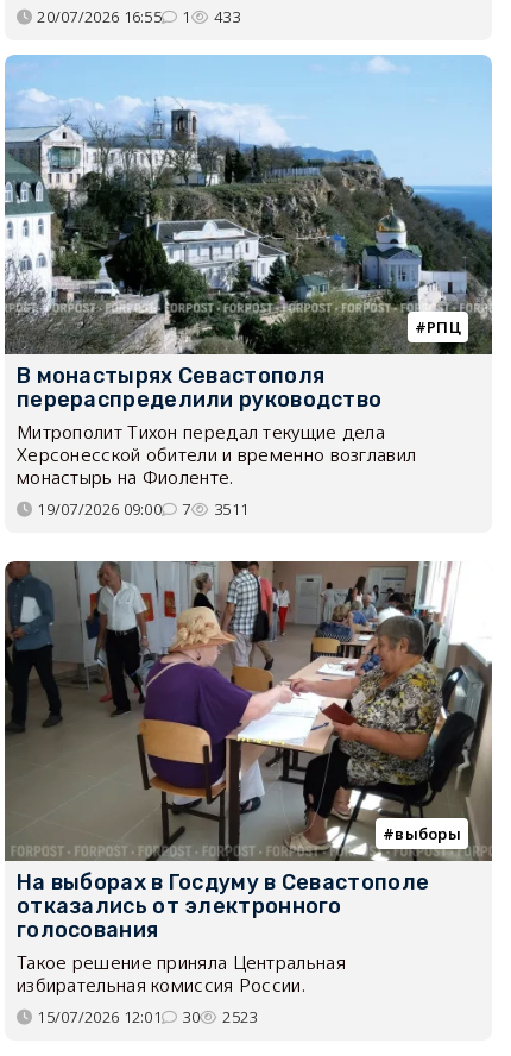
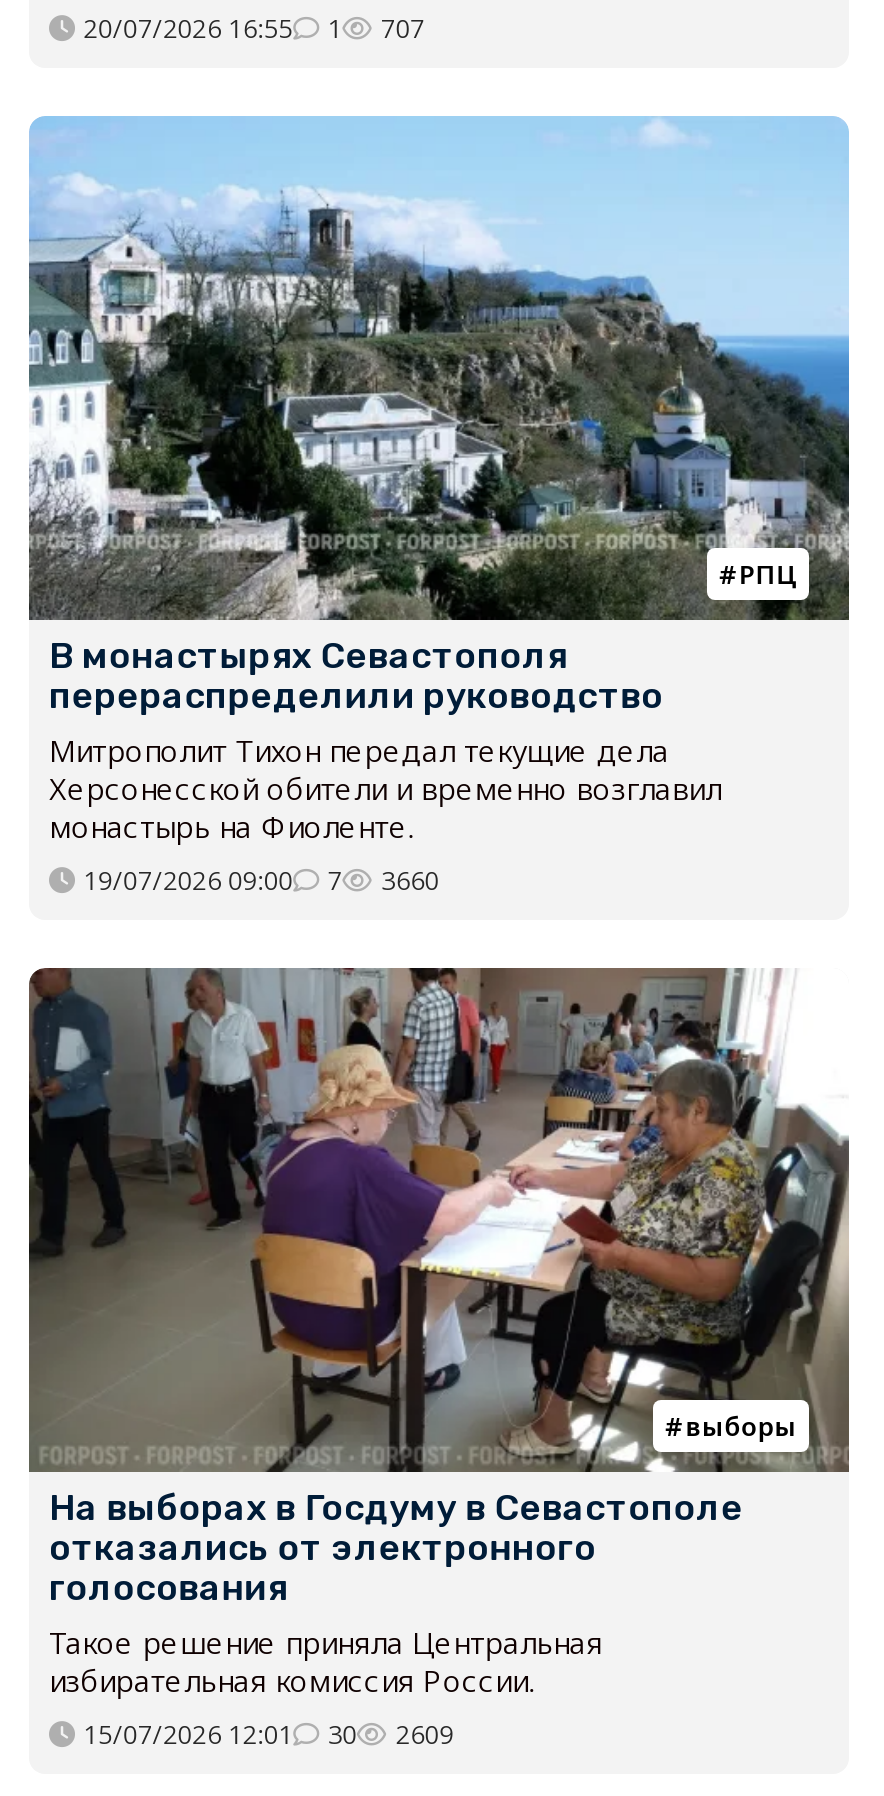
[37,6,240,27] 20/07/2026 16:55 1 433 -> [84,10,425,46] 20/07/2026 16:55 1 707
[37,498,249,519] 19/07/2026 09:00 7 3511 -> [84,862,439,898] 19/07/2026 09:00 7 3660
[37,1006,257,1027] 15/07/2026 12:01 30 2523 -> [84,1716,454,1752] 15/07/2026 12:01 30 2609

